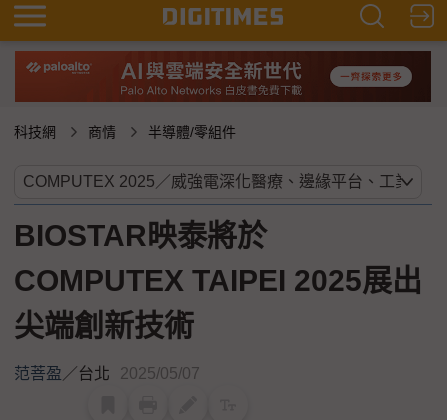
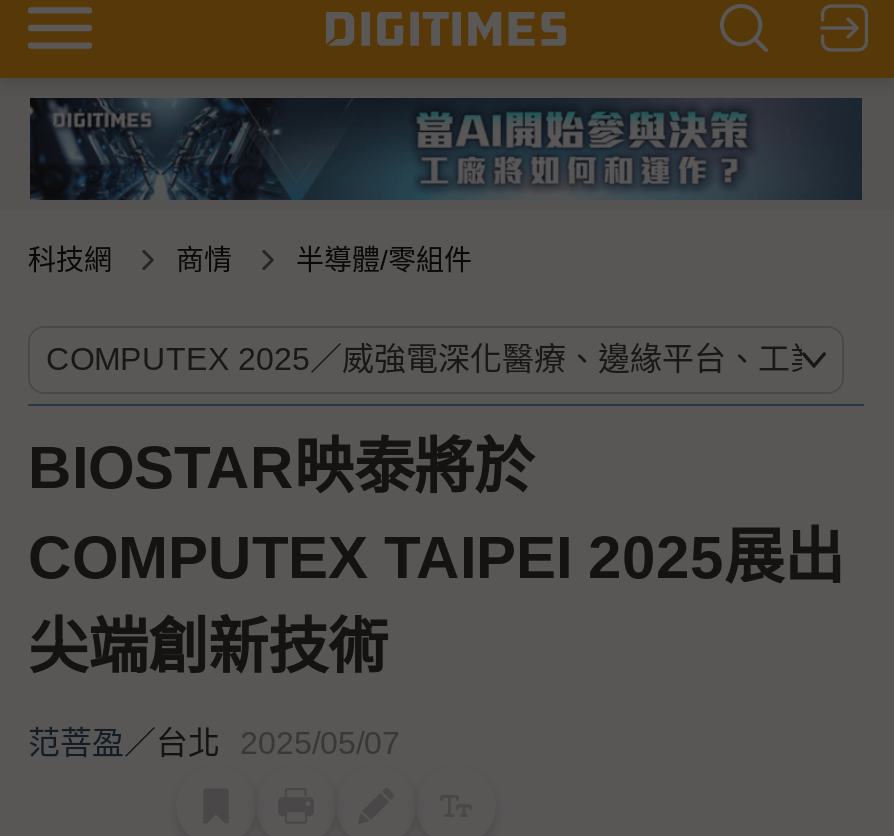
[14,50,432,103] [image] -> [28,96,864,202] [image]

